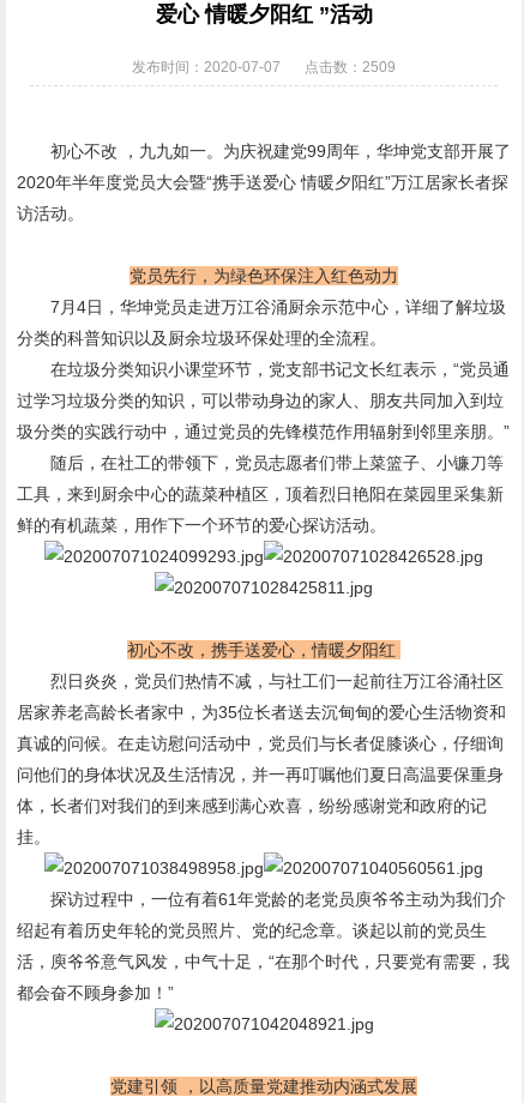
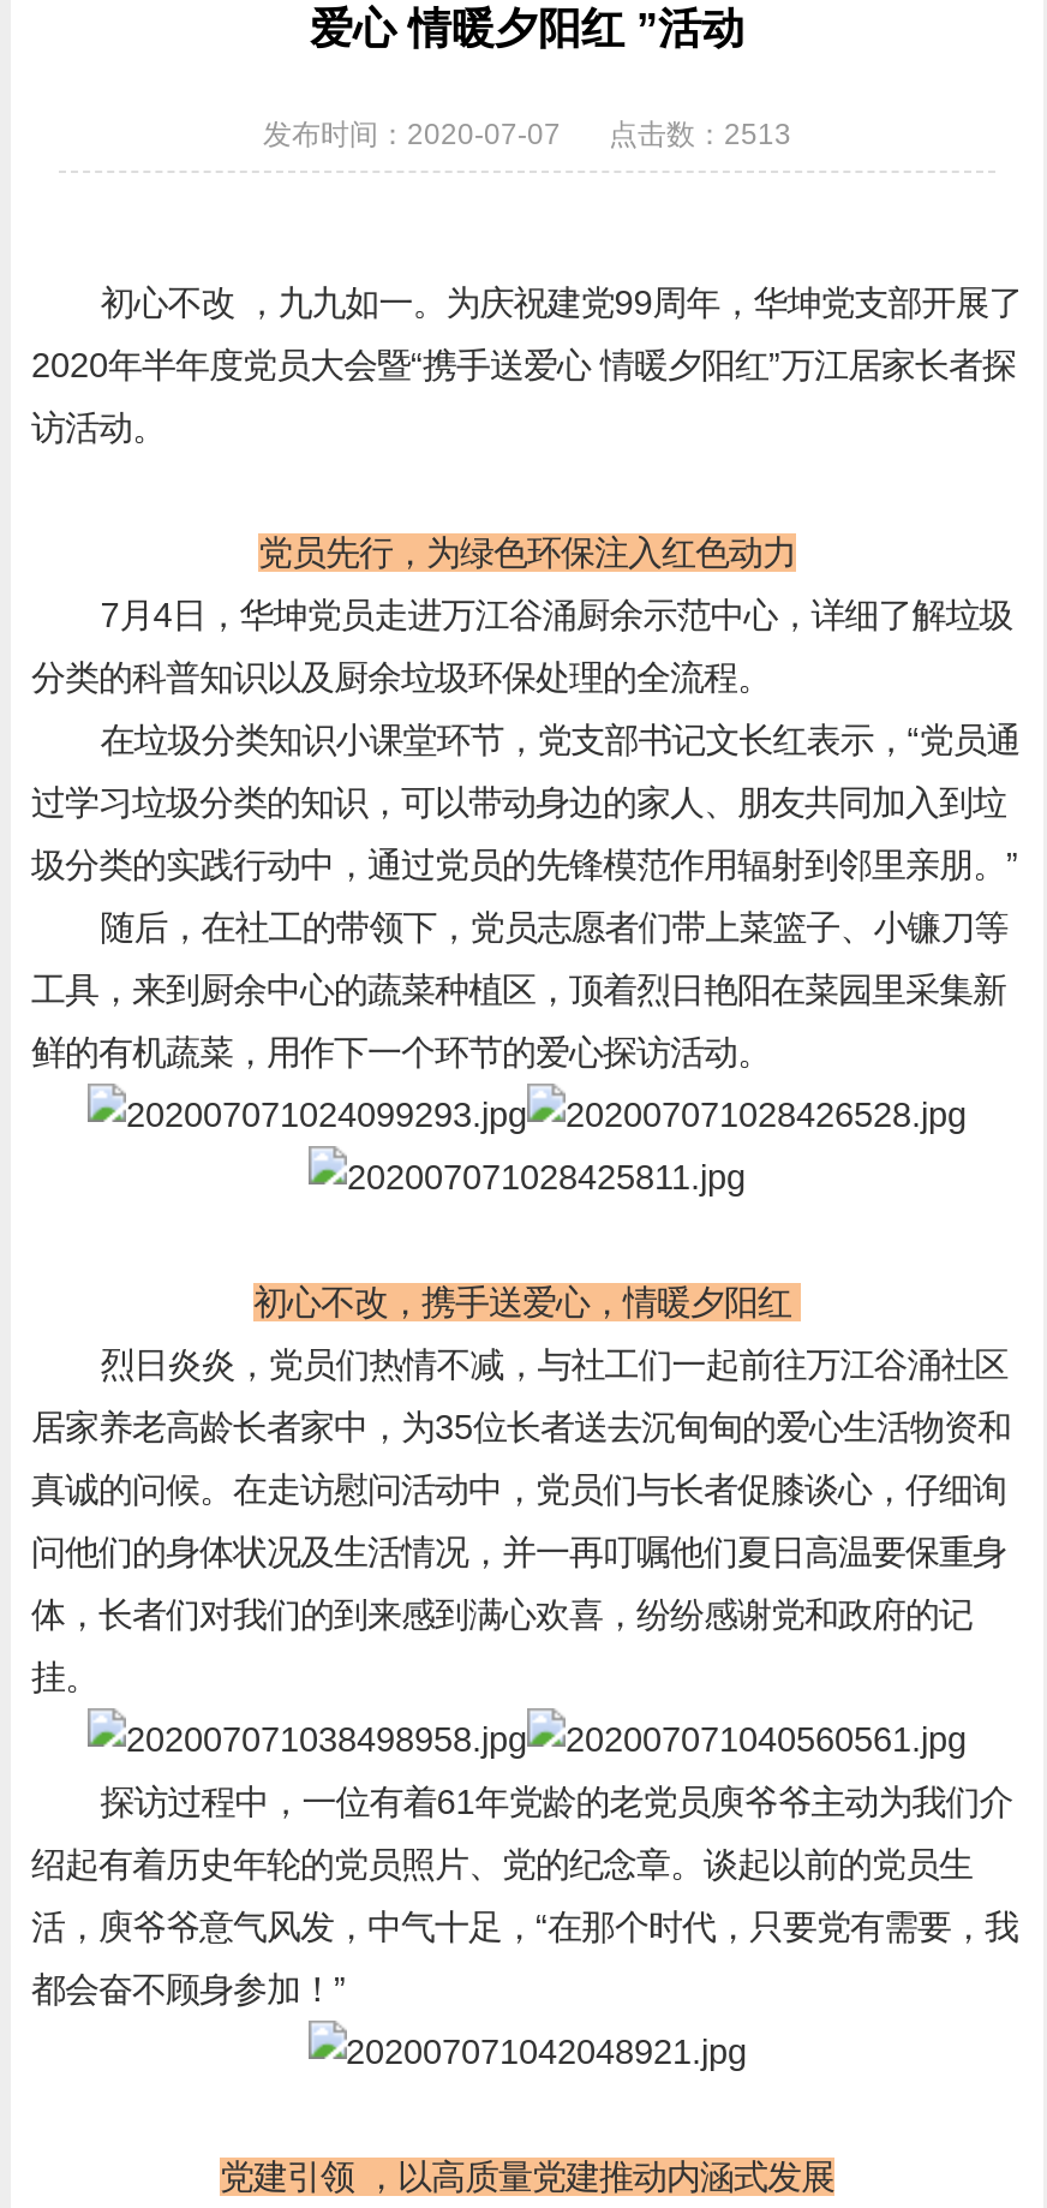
[132,59,396,75] 发布时间：2020-07-07 点击数：2509 -> [263,117,791,151] 发布时间：2020-07-07 点击数：2513

